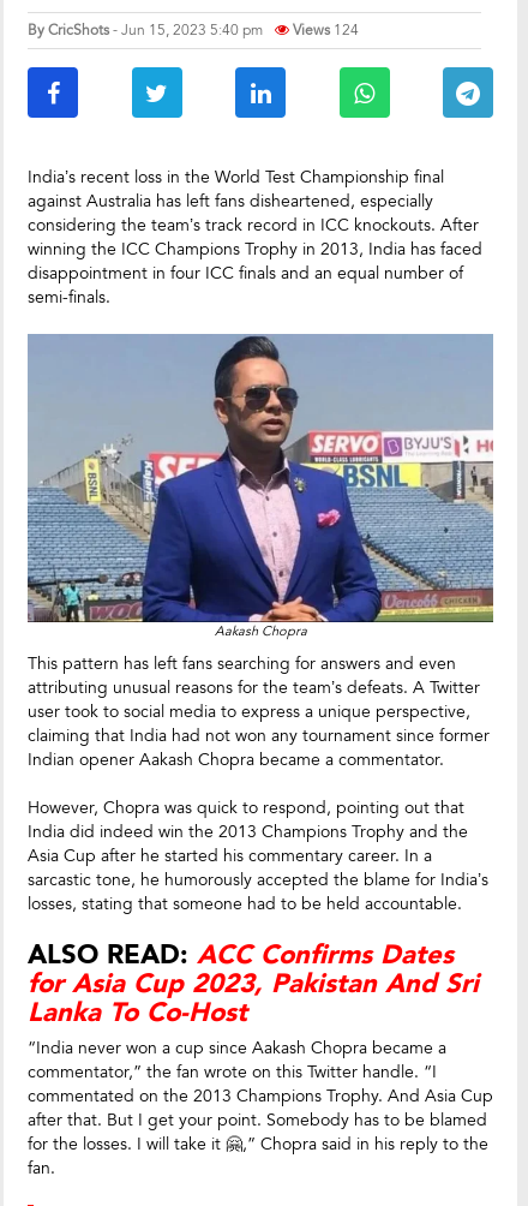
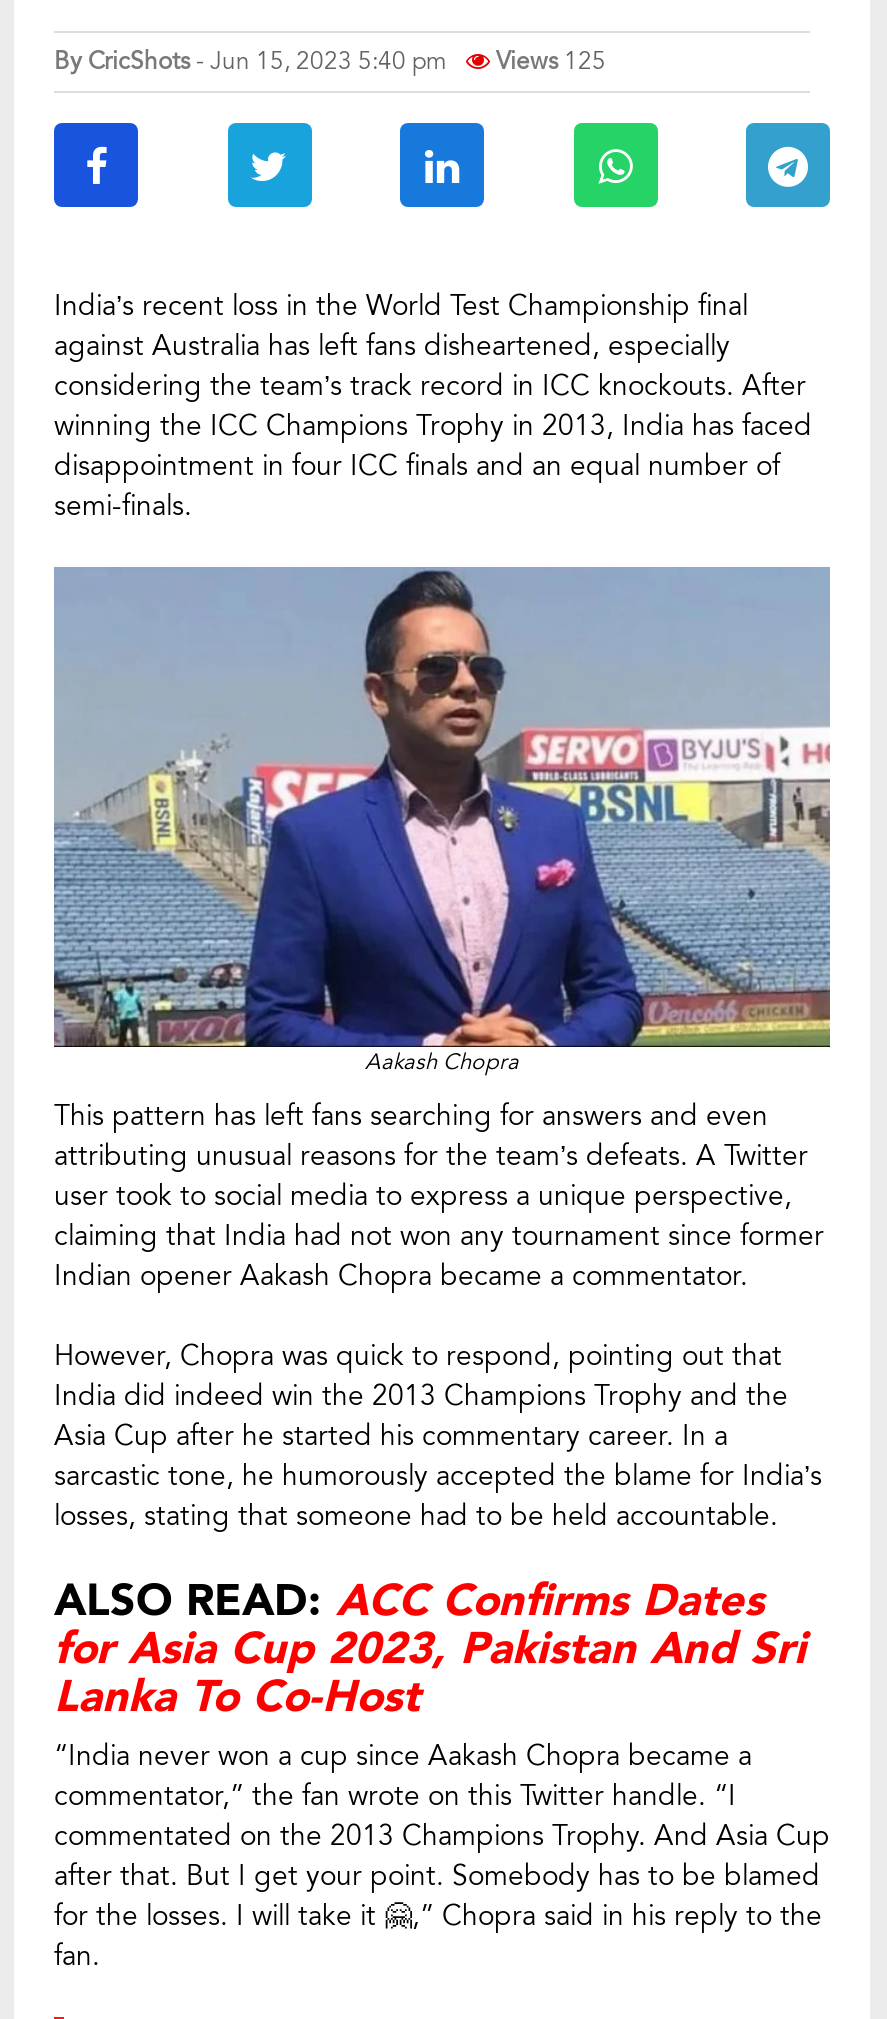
[28,20,359,40] By CricShots - Jun 15, 2023 5:40 pm Views 124 -> [54,45,606,77] By CricShots - Jun 15, 2023 5:40 pm Views 125

